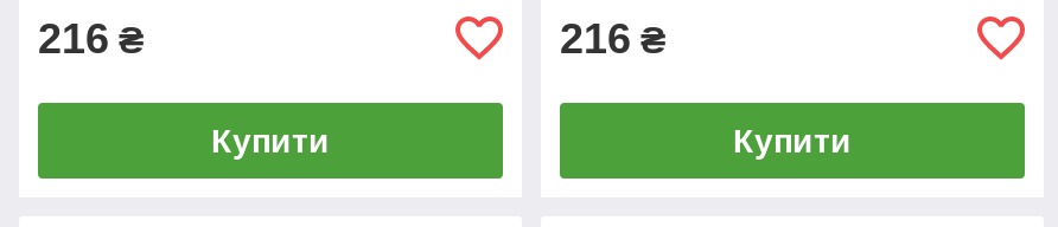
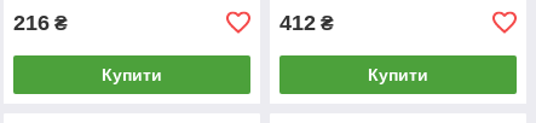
[560,15,667,62] 216 ₴ -> [279,11,334,35] 412 ₴

